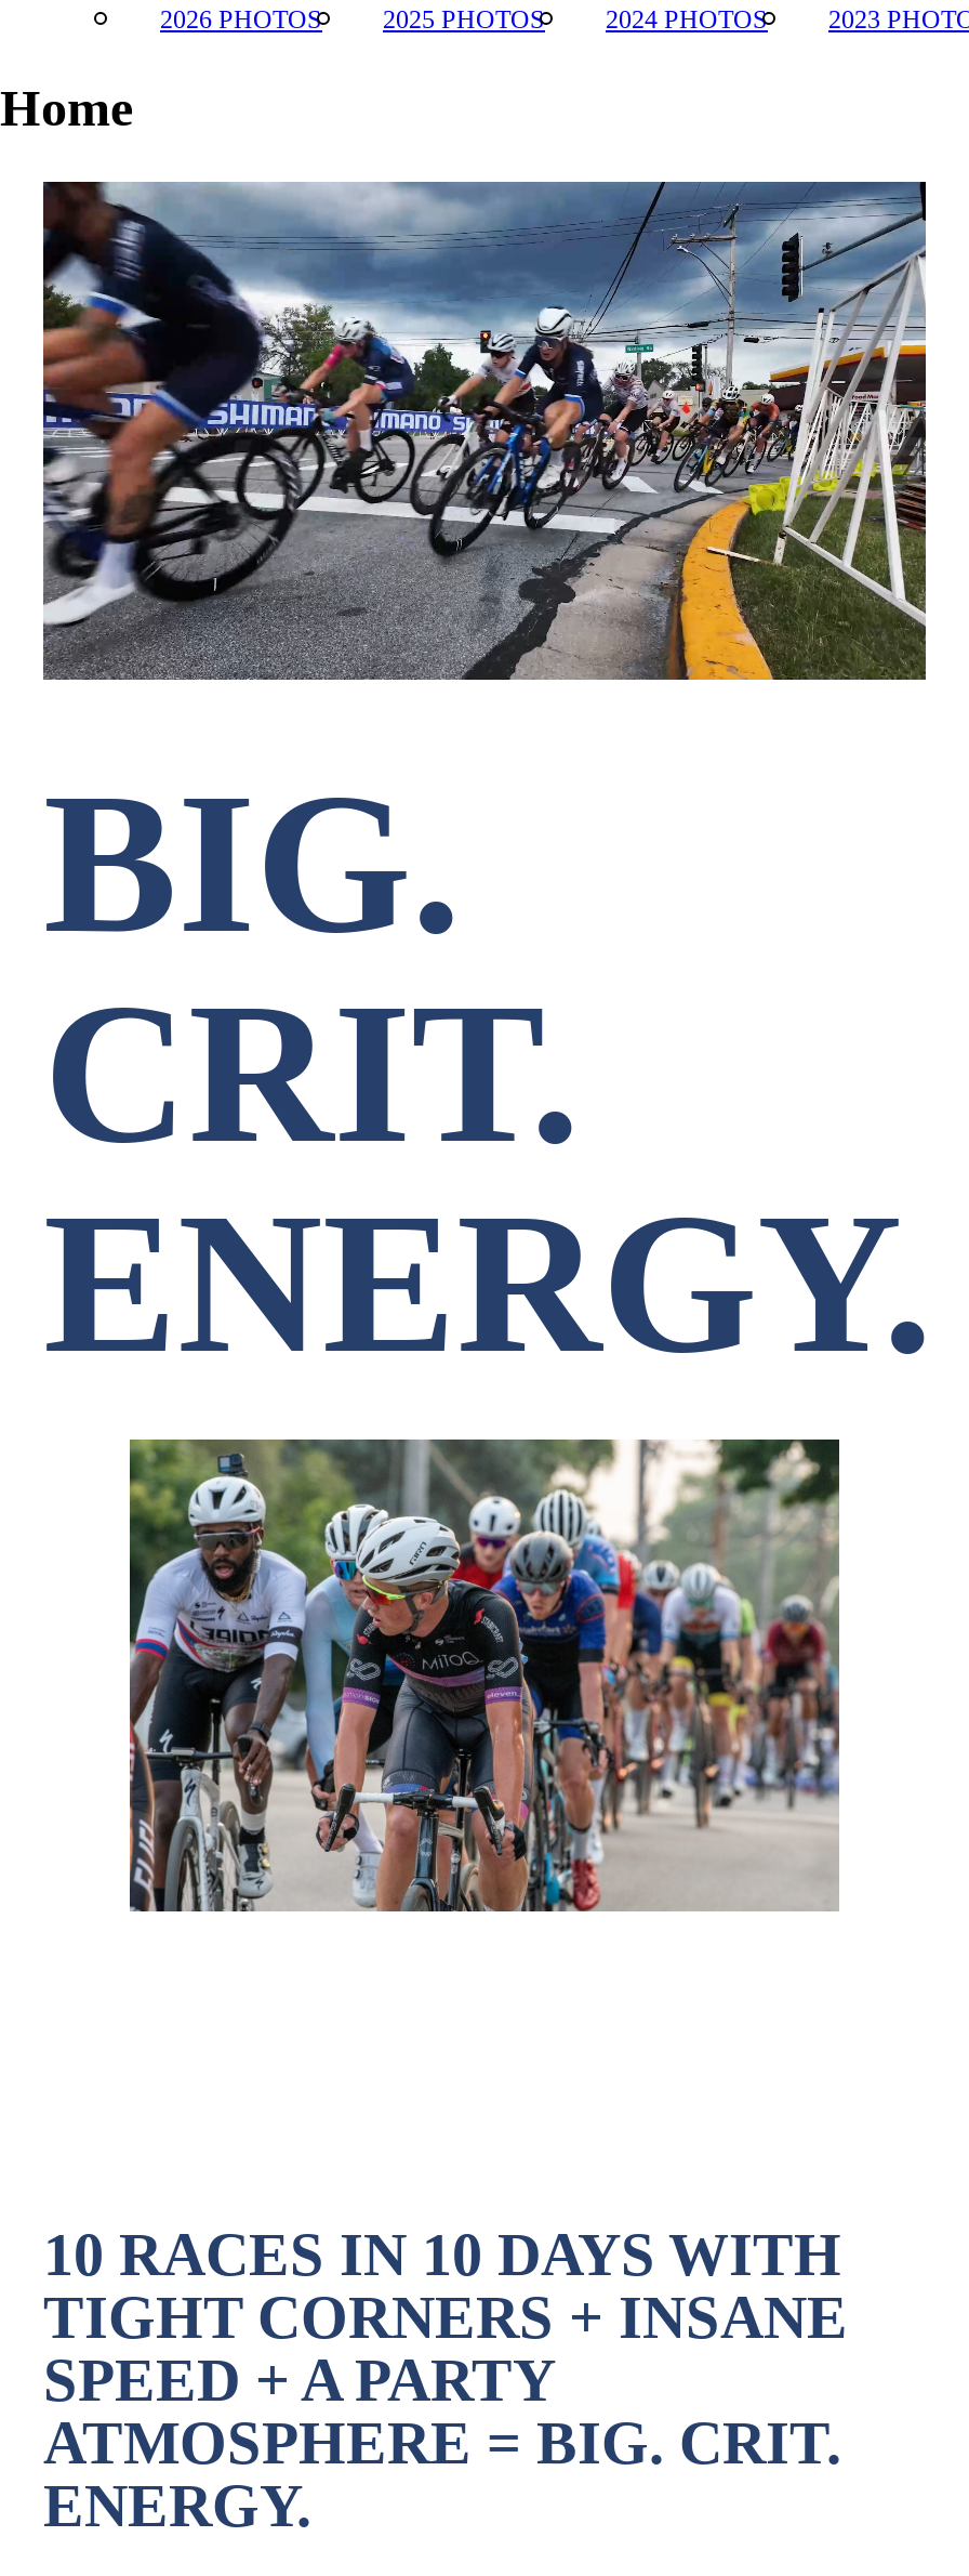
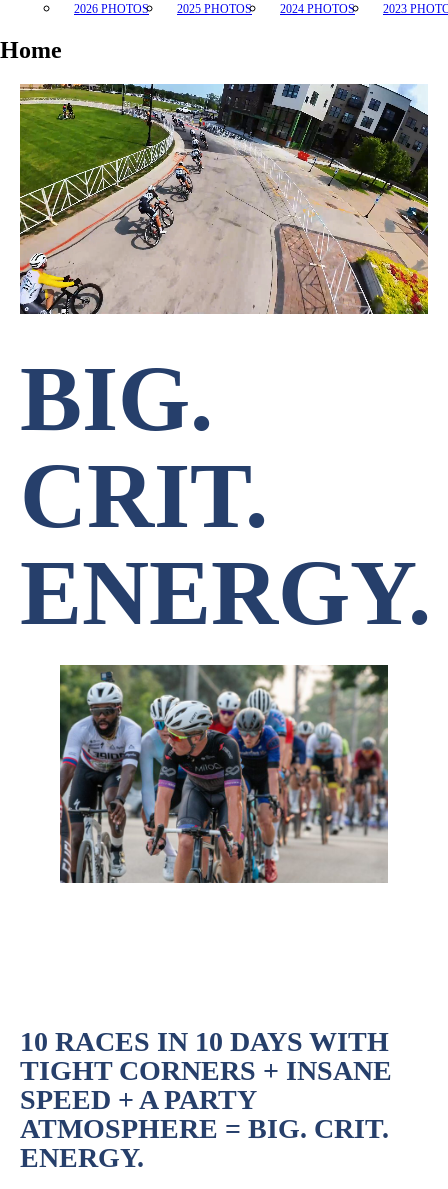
[41,180,928,682] [image] -> [19,83,429,315] [image]

